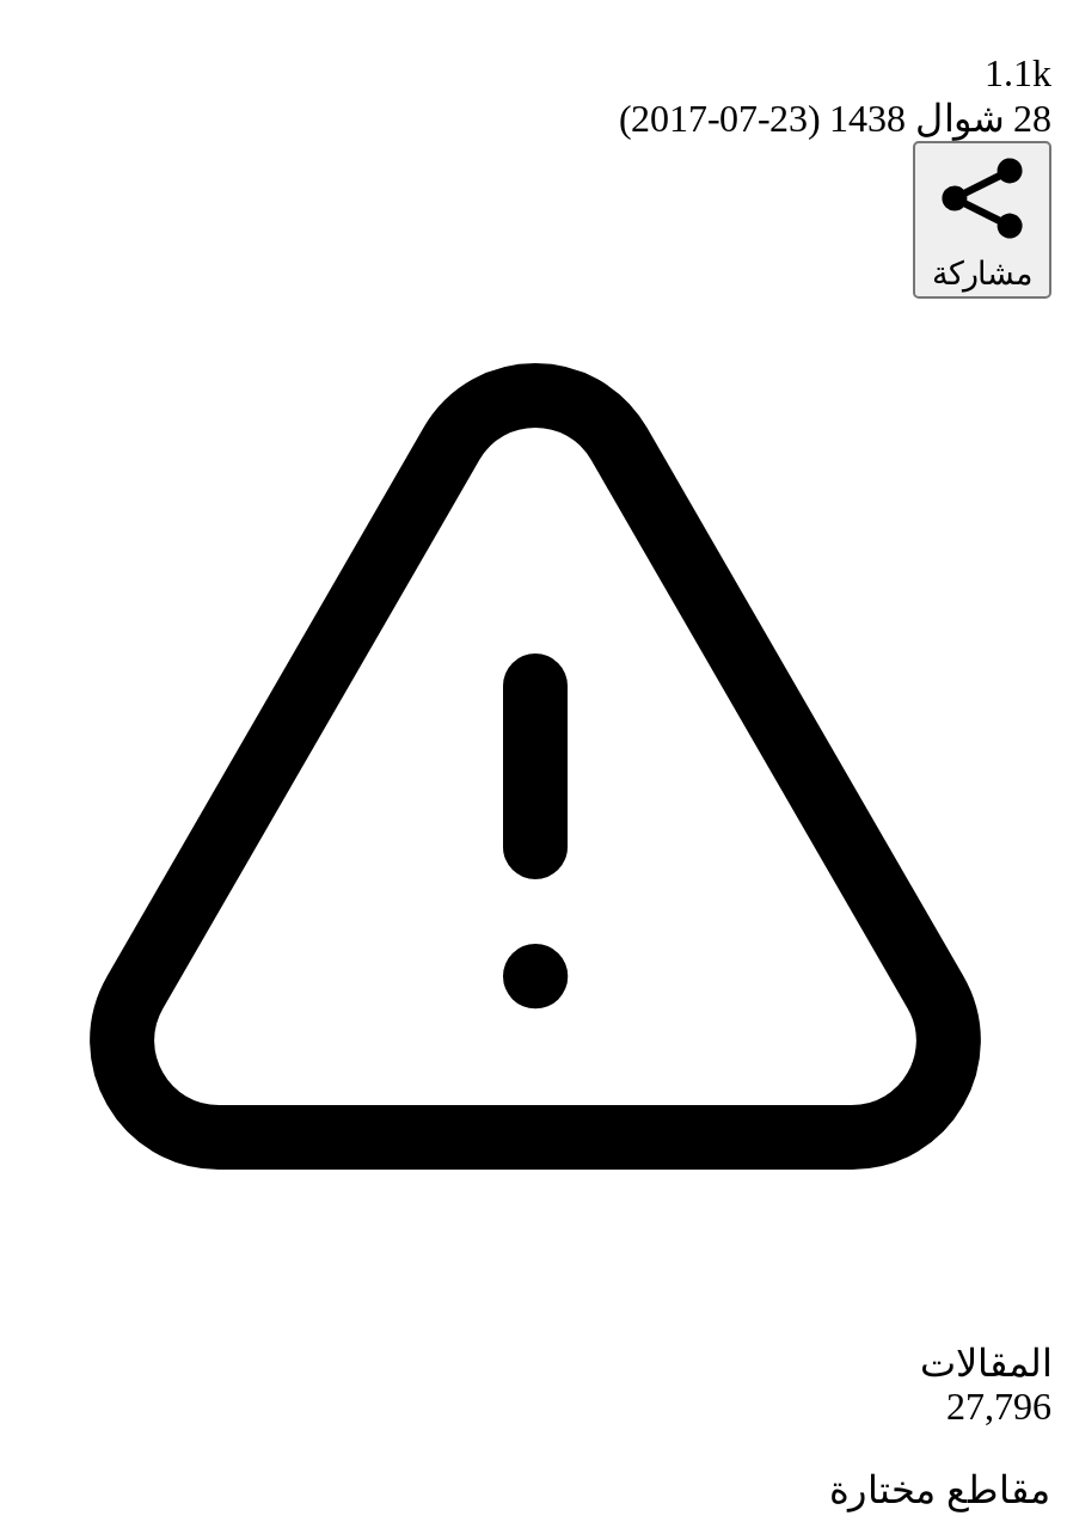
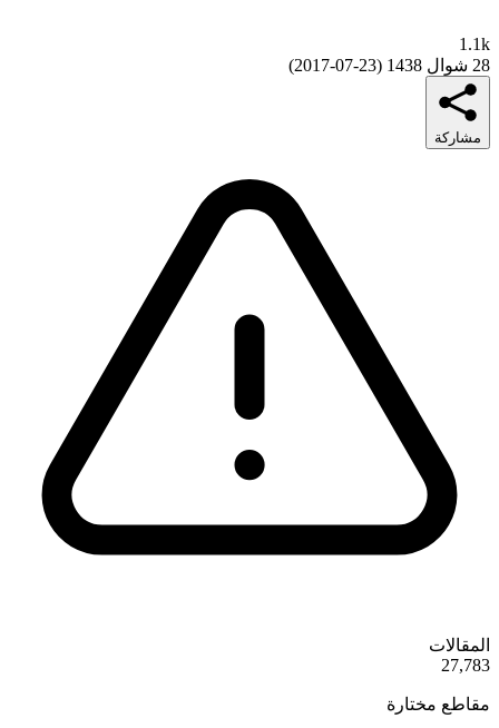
[946,1385,1051,1425] 27,796 -> [441,655,490,674] 27,783

